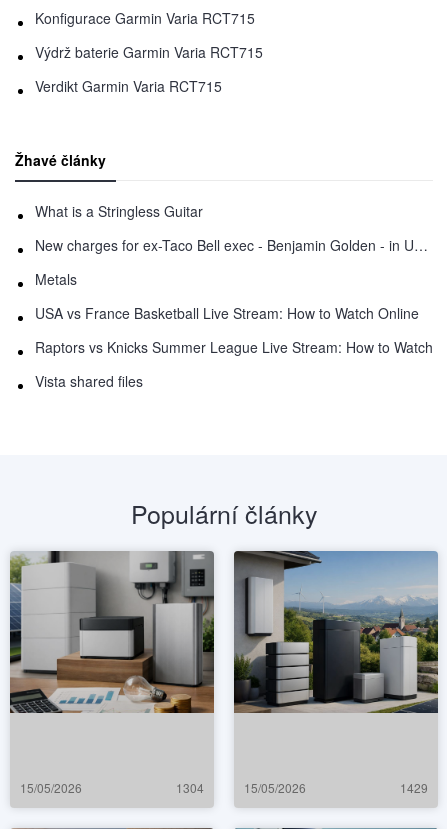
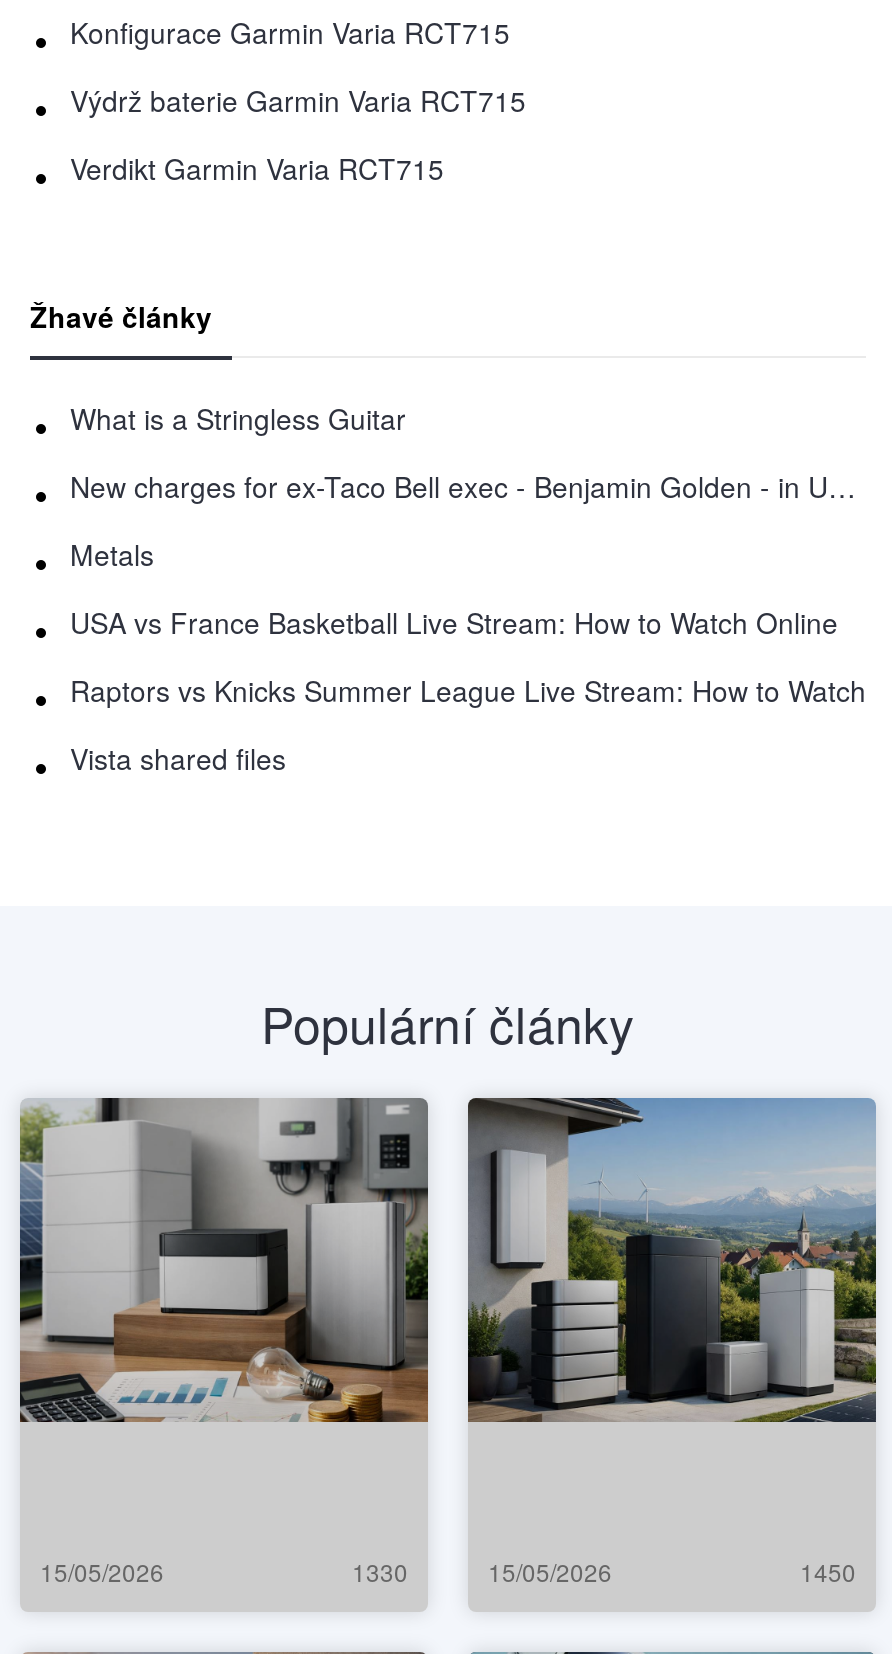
[176,779,204,796] 1304 -> [352,1554,408,1588] 1330
[400,779,428,796] 1429 -> [800,1554,856,1588] 1450

